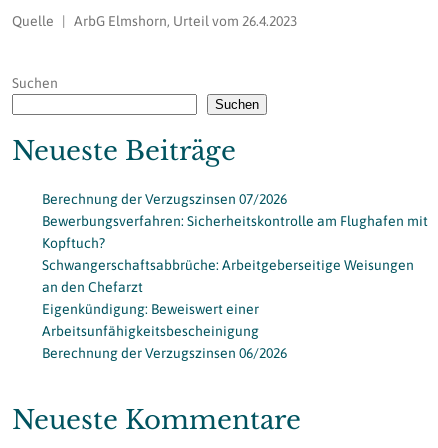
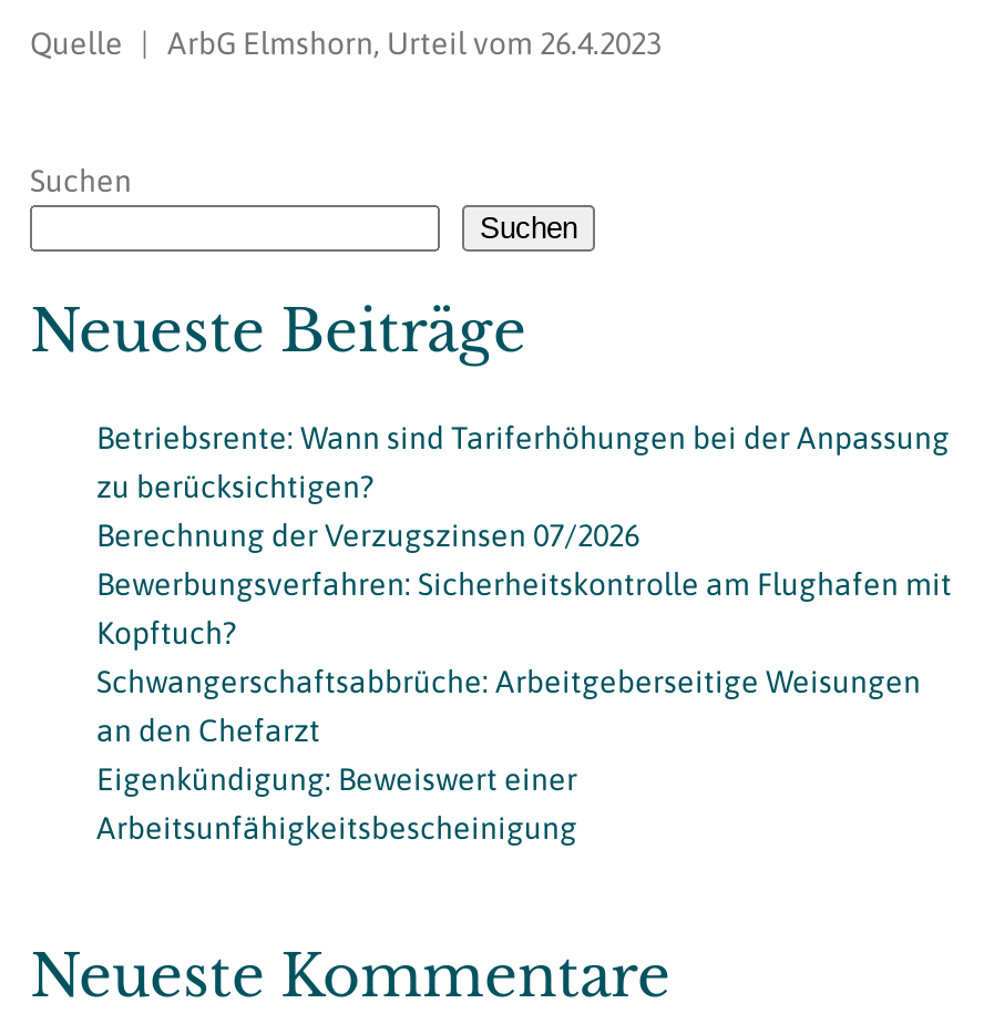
none -> [96,420,950,504] Betriebsrente: Wann sind Tariferhöhungen bei der Anpassung | zu berücksichtigen?
moved [42,191,428,339] -> [96,518,952,846]: Berechnung der Verzugszinsen 07/2026 | Bewerbungsverfahren: Sicherheitskontrolle am Flughafen mit | Kopftuch? | Schwangerschaftsabbrüche: Arbeitgeberseitige Weisungen | an den Chefarzt | Eigenkündigung: Beweiswert einer | Arbeitsunfähigkeitsbescheinigung
[42,345,287,361] Berechnung der Verzugszinsen 06/2026 -> none

